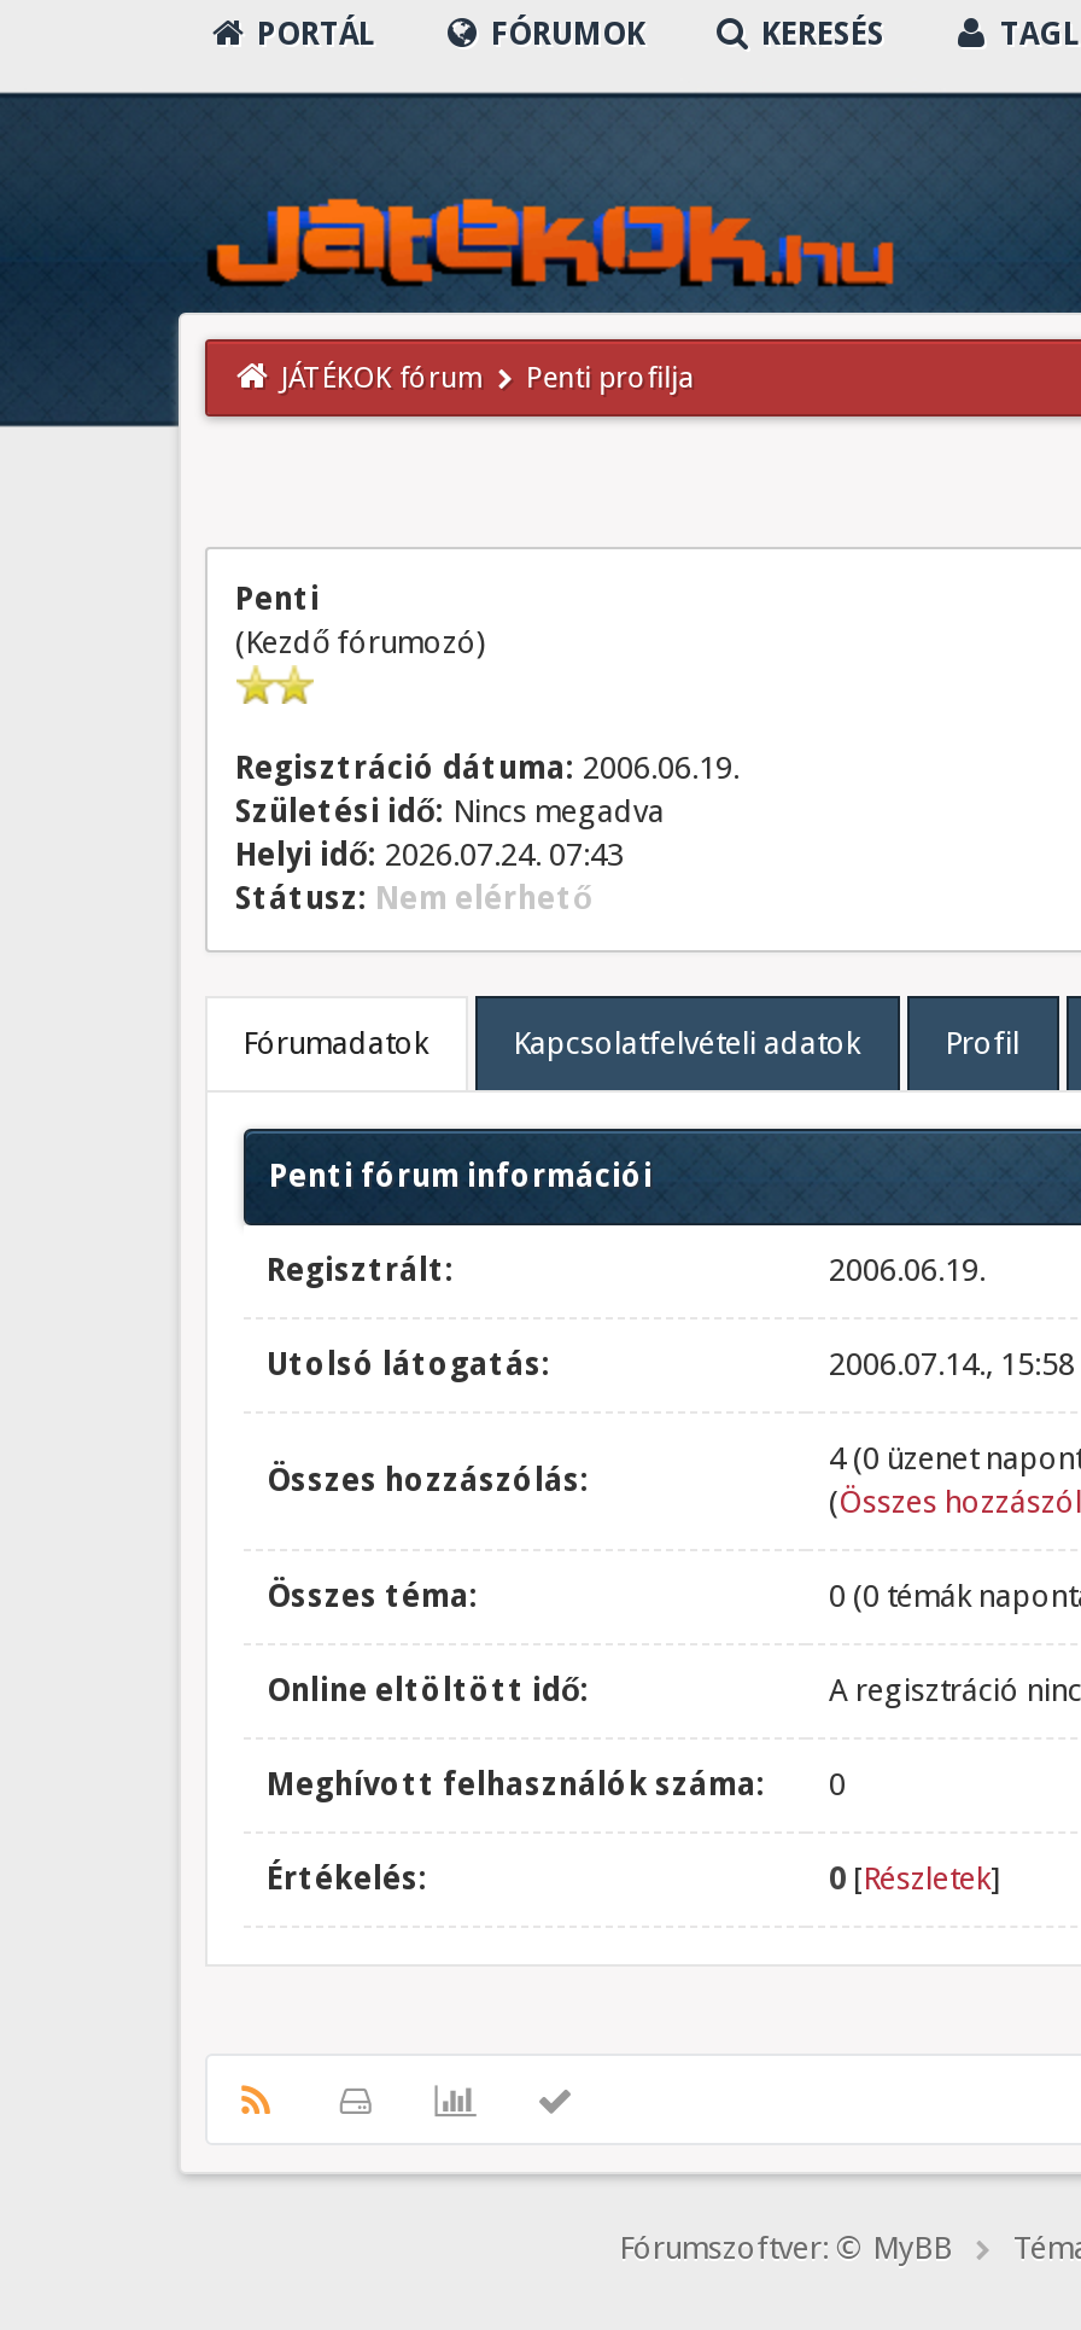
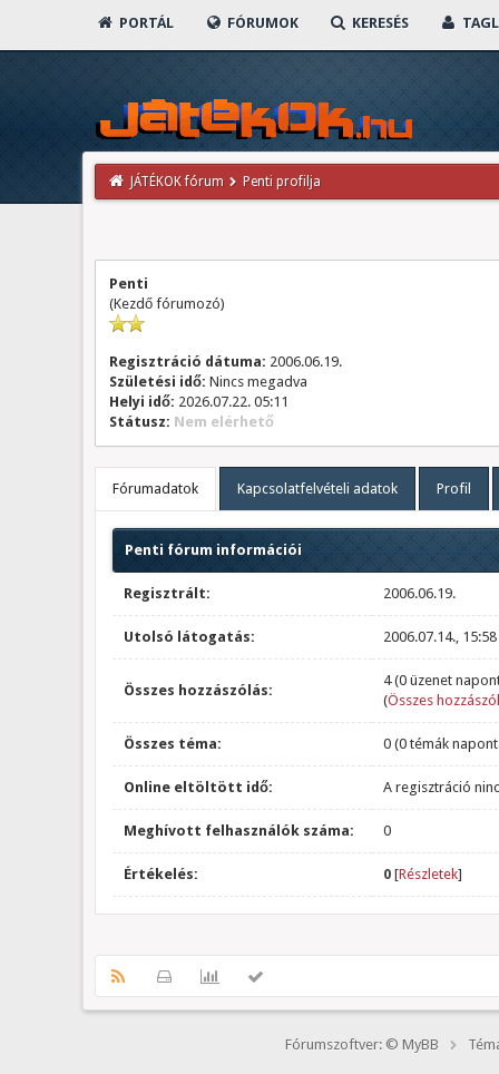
[235,837,624,873] Helyi idő: 2026.07.24. 07:43 -> [109,393,288,410] Helyi idő: 2026.07.22. 05:11

